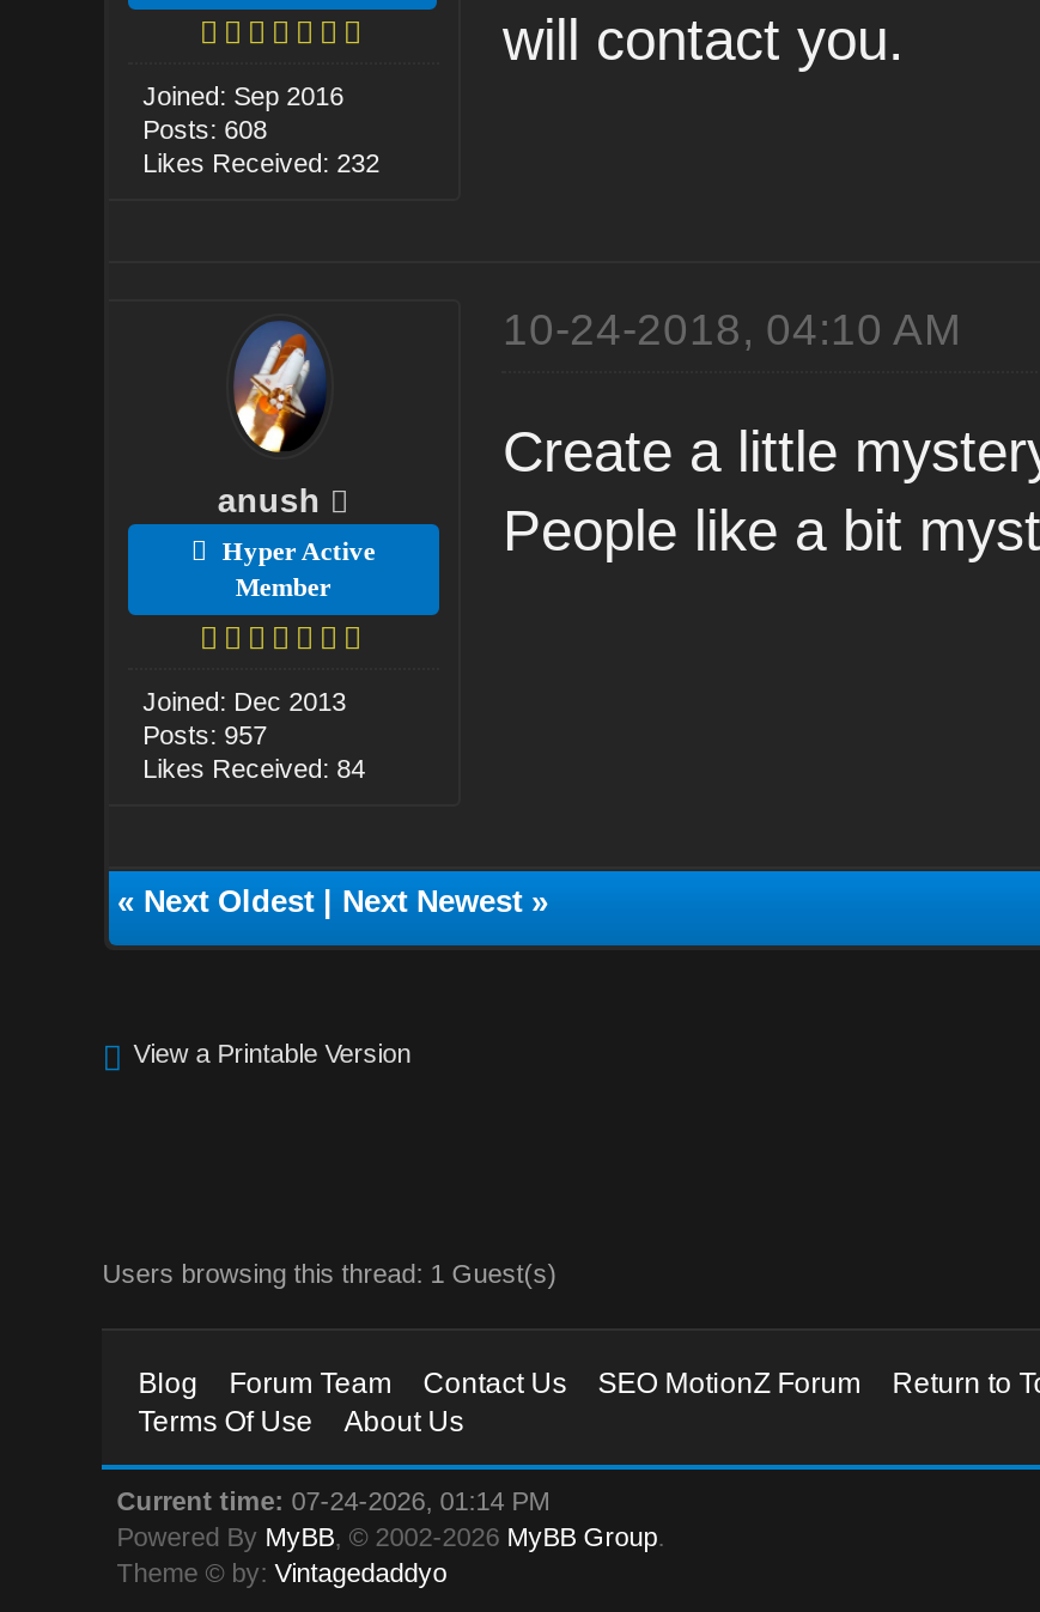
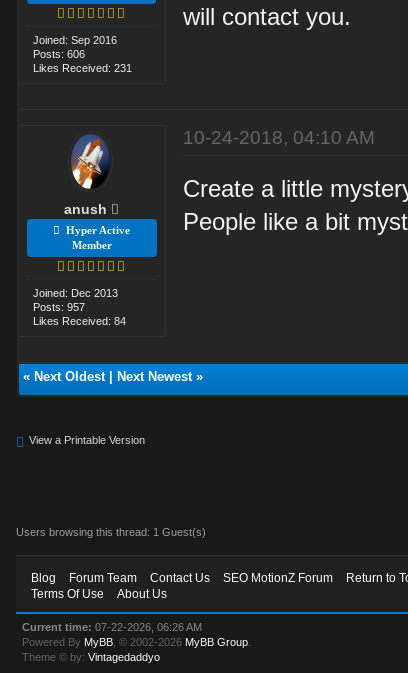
[143,114,267,143] Posts: 608 -> [33,48,85,60] Posts: 606
[143,148,380,177] Likes Received: 232 -> [33,62,132,74] Likes Received: 231
[117,1486,550,1515] Current time: 07-24-2026, 01:14 PM -> [22,621,202,633] Current time: 07-22-2026, 06:26 AM

